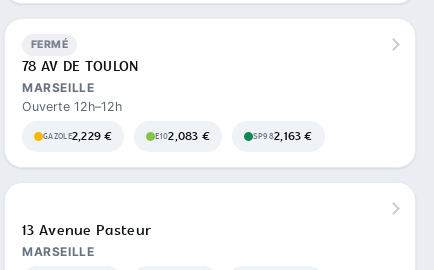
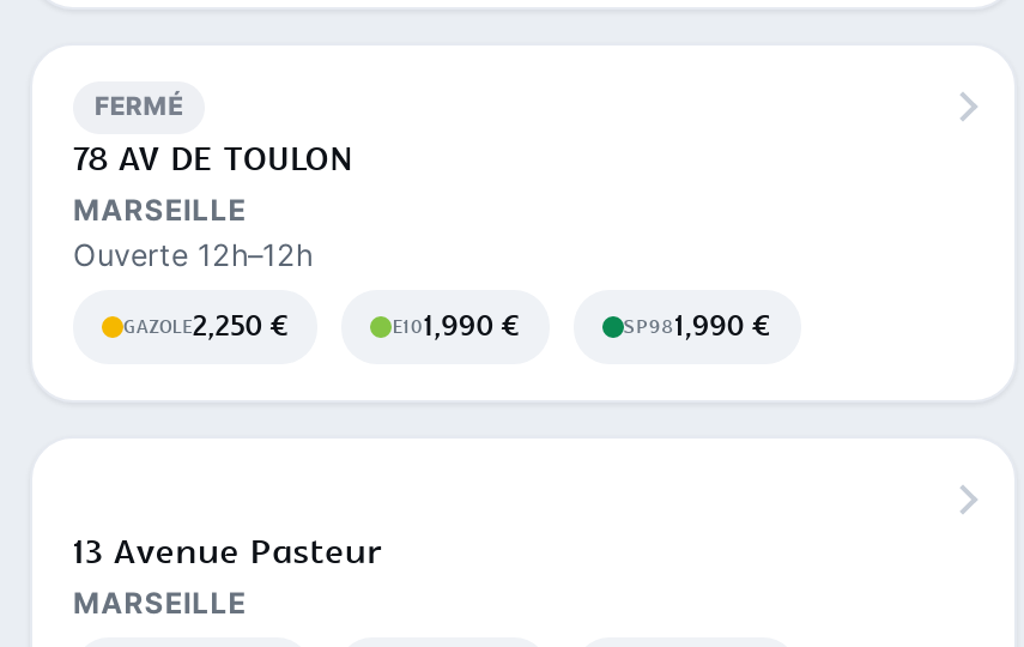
[43,128,112,145] GAZOLE2,229 € -> [123,306,290,347] GAZOLE2,250 €
[155,128,210,145] E102,083 € -> [393,306,521,347] E101,990 €
[253,128,312,145] SP982,163 € -> [624,306,771,347] SP981,990 €

